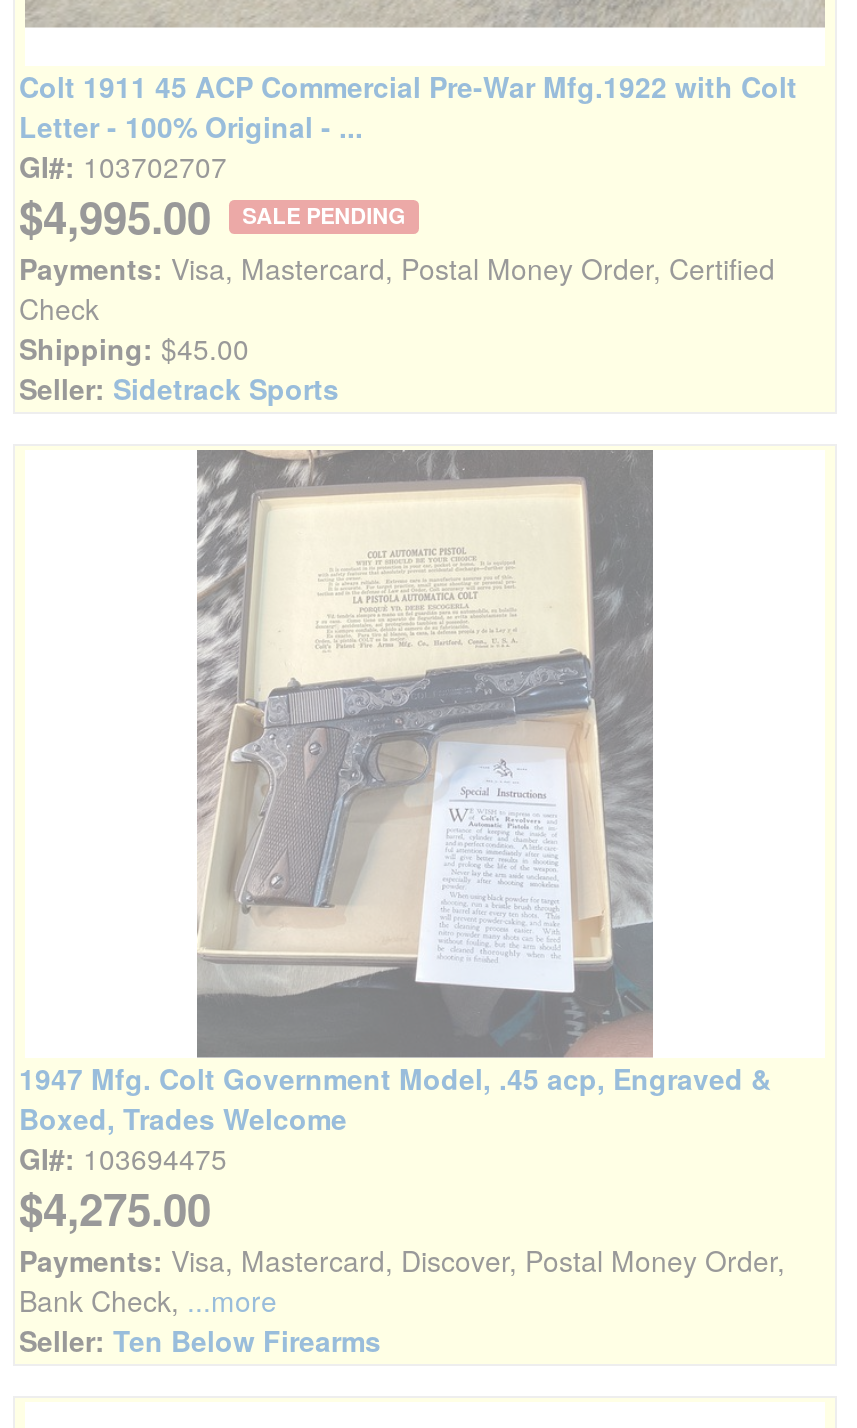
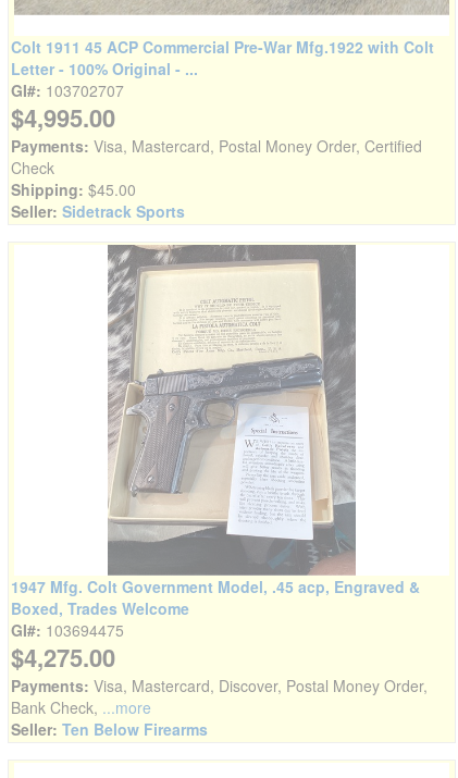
[242,201,406,231] SALE PENDING -> none

